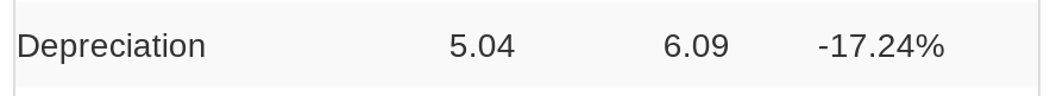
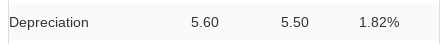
[449,26,516,64] 5.04 -> [191,14,219,30] 5.60
[663,26,730,64] 6.09 -> [281,14,309,30] 5.50
[818,26,944,64] -17.24% -> [359,14,399,30] 1.82%

